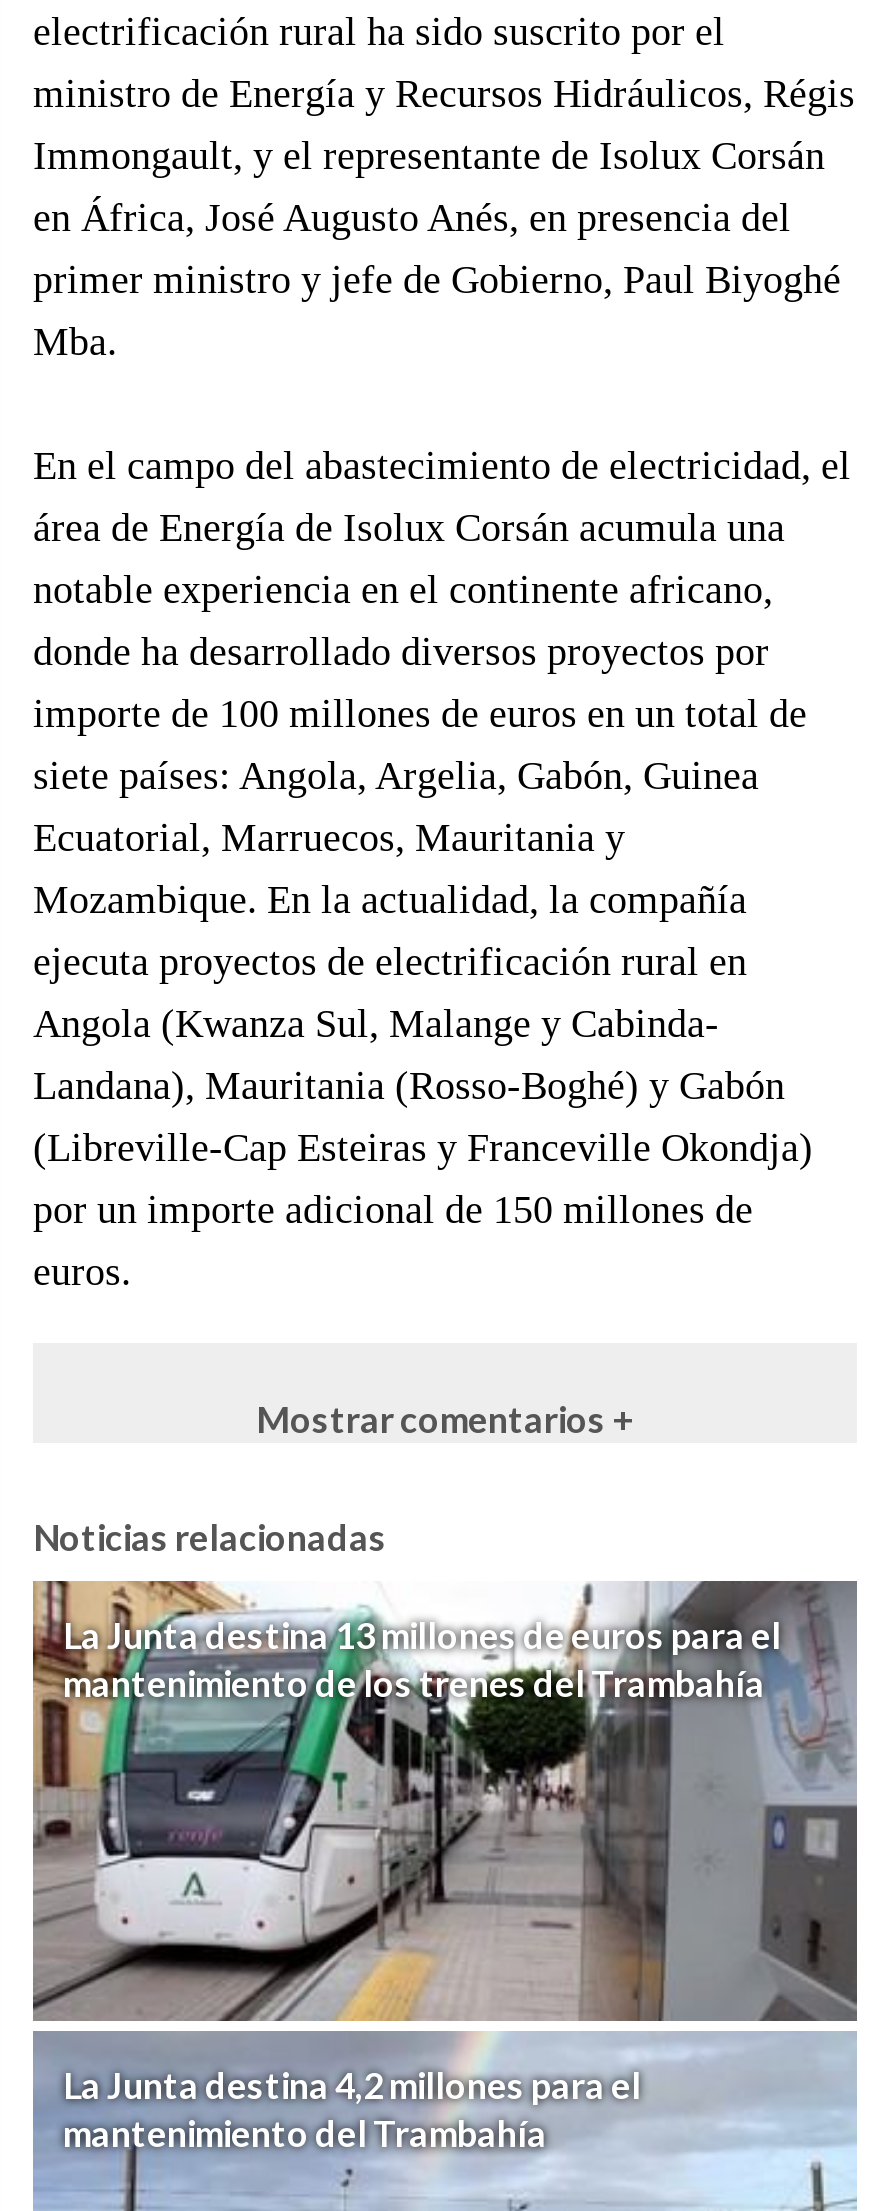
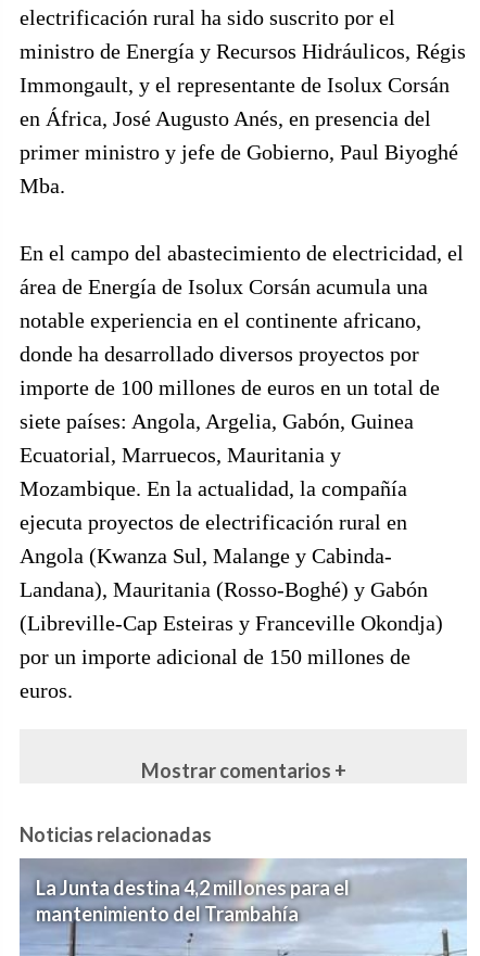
[31,1579,857,2023] [image] | La Junta destina 13 millones de euros para el | mantenimiento de los trenes del Trambahía -> none

